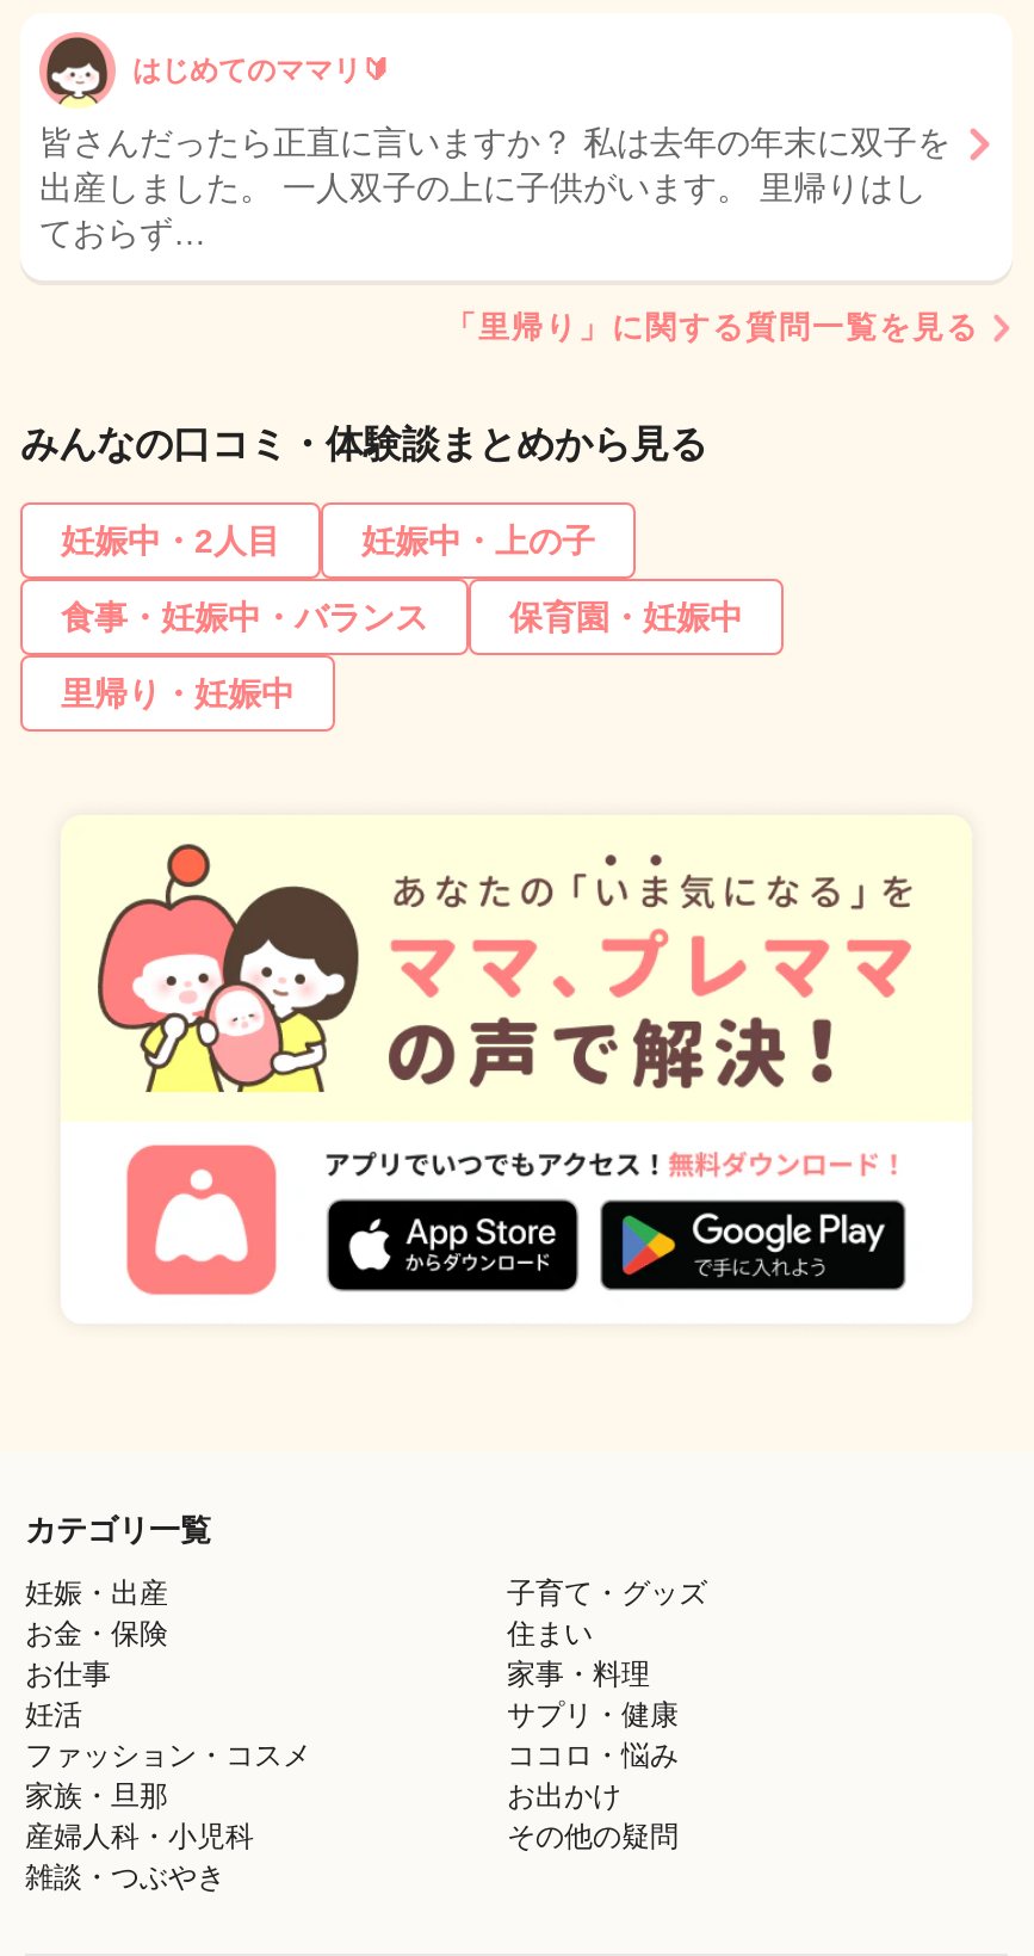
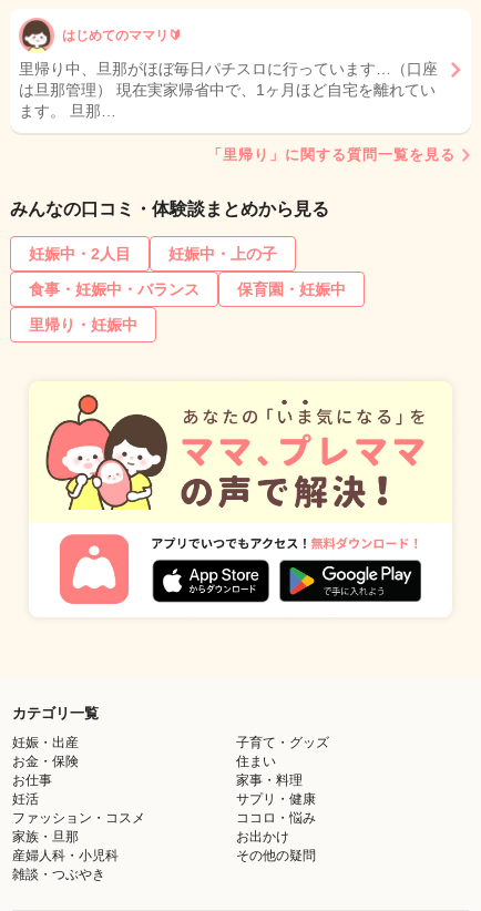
[39,123,951,252] 皆さんだったら正直に言いますか？ 私は去年の年末に双子を | 出産しました。 一人双子の上に子供がいます。 里帰りはし | ておらず… -> [19,60,438,120] 里帰り中、旦那がほぼ毎日パチスロに行っています…（口座 | は旦那管理） 現在実家帰省中で、1ヶ月ほど自宅を離れてい | ます。 旦那…

